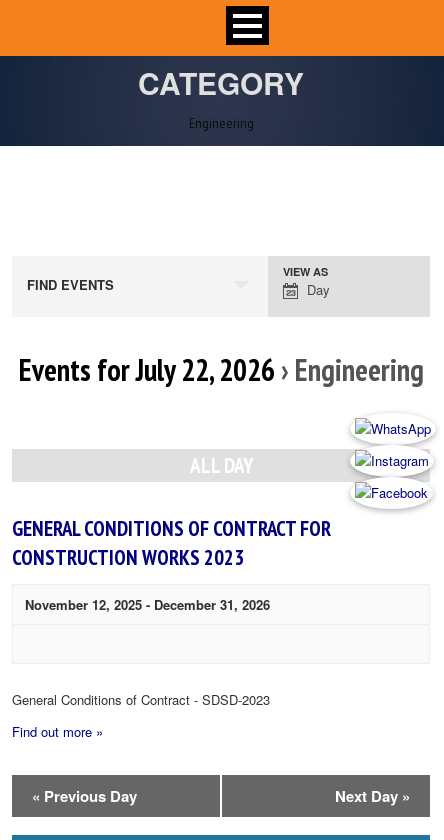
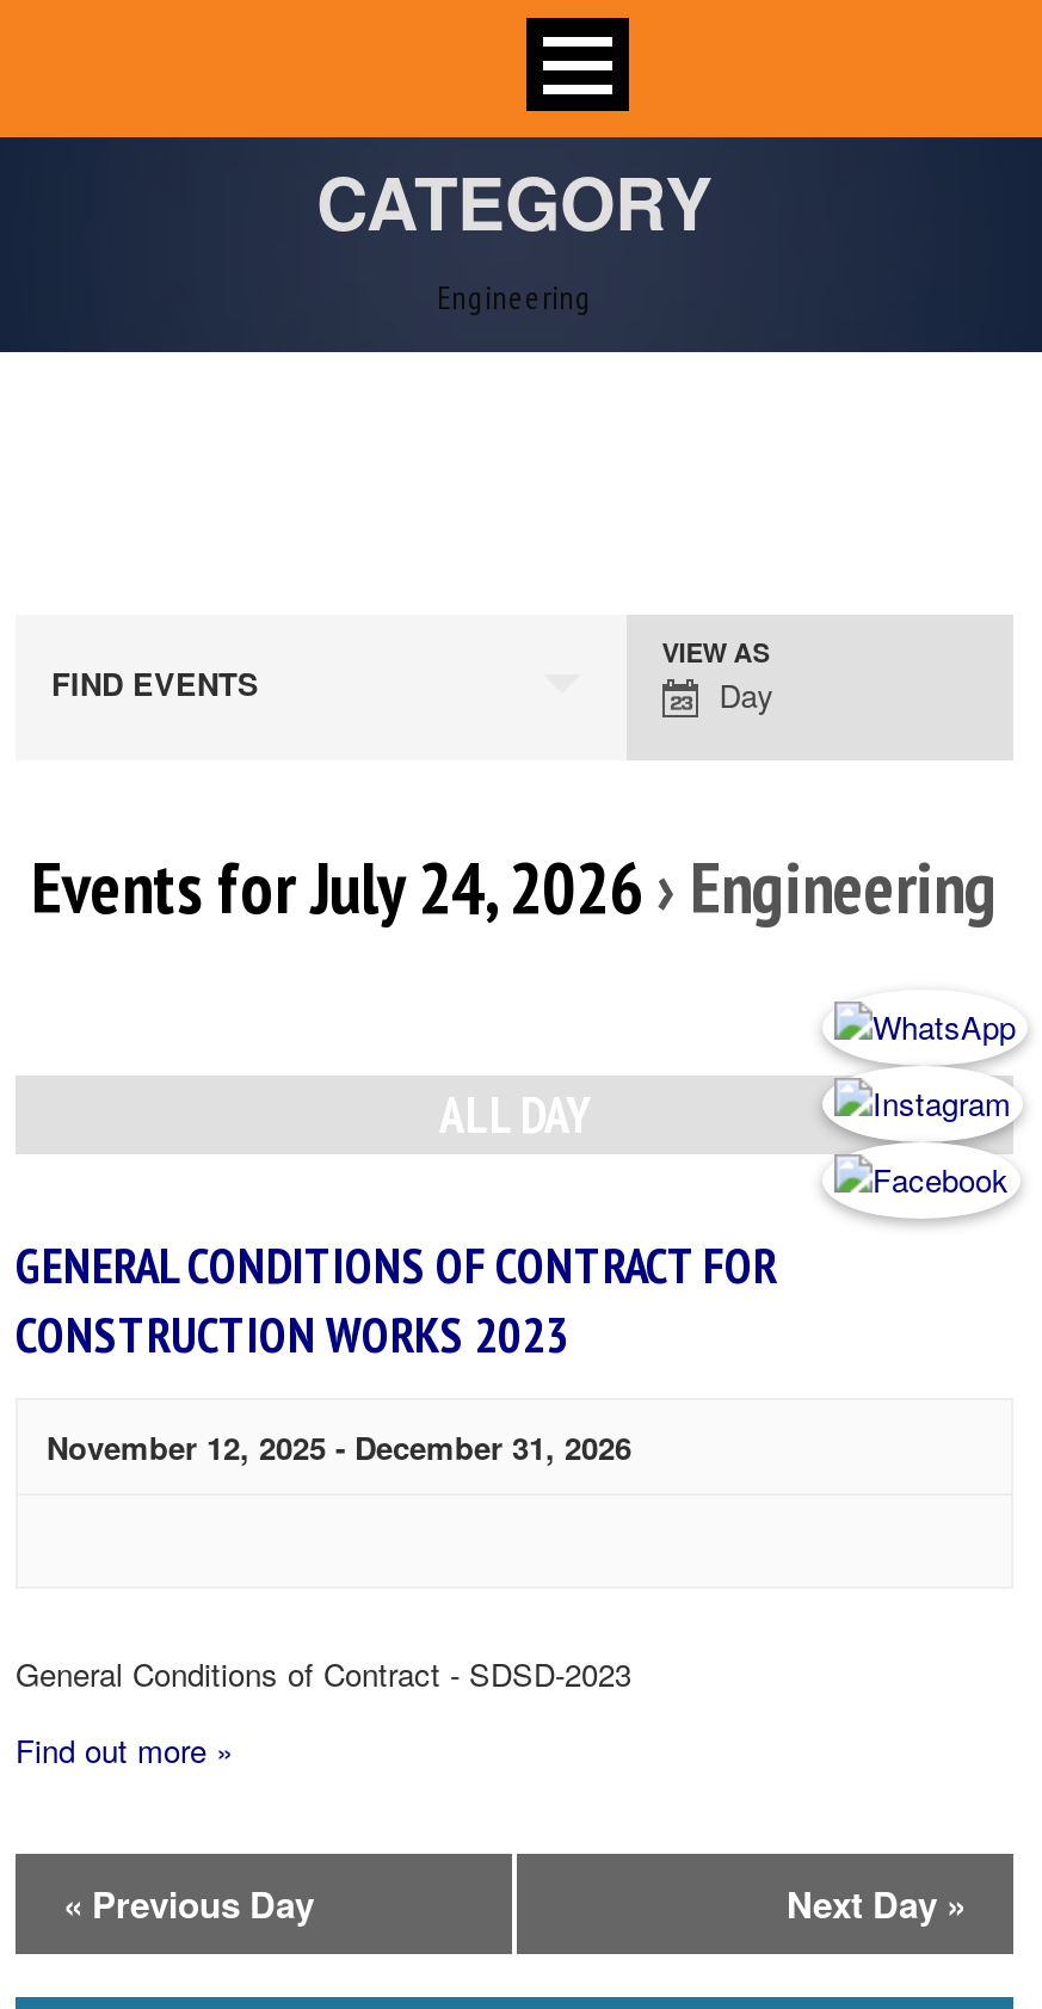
[18,350,423,389] Events for July 22, 2026 › Engineering -> [31,839,998,932] Events for July 24, 2026 › Engineering

